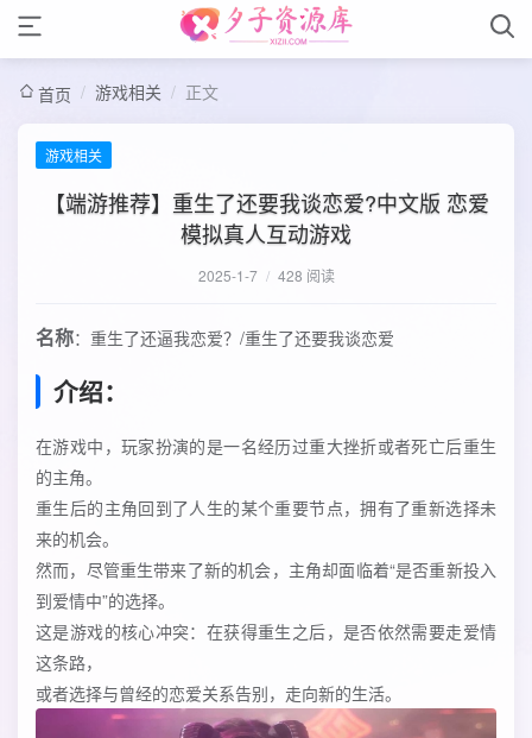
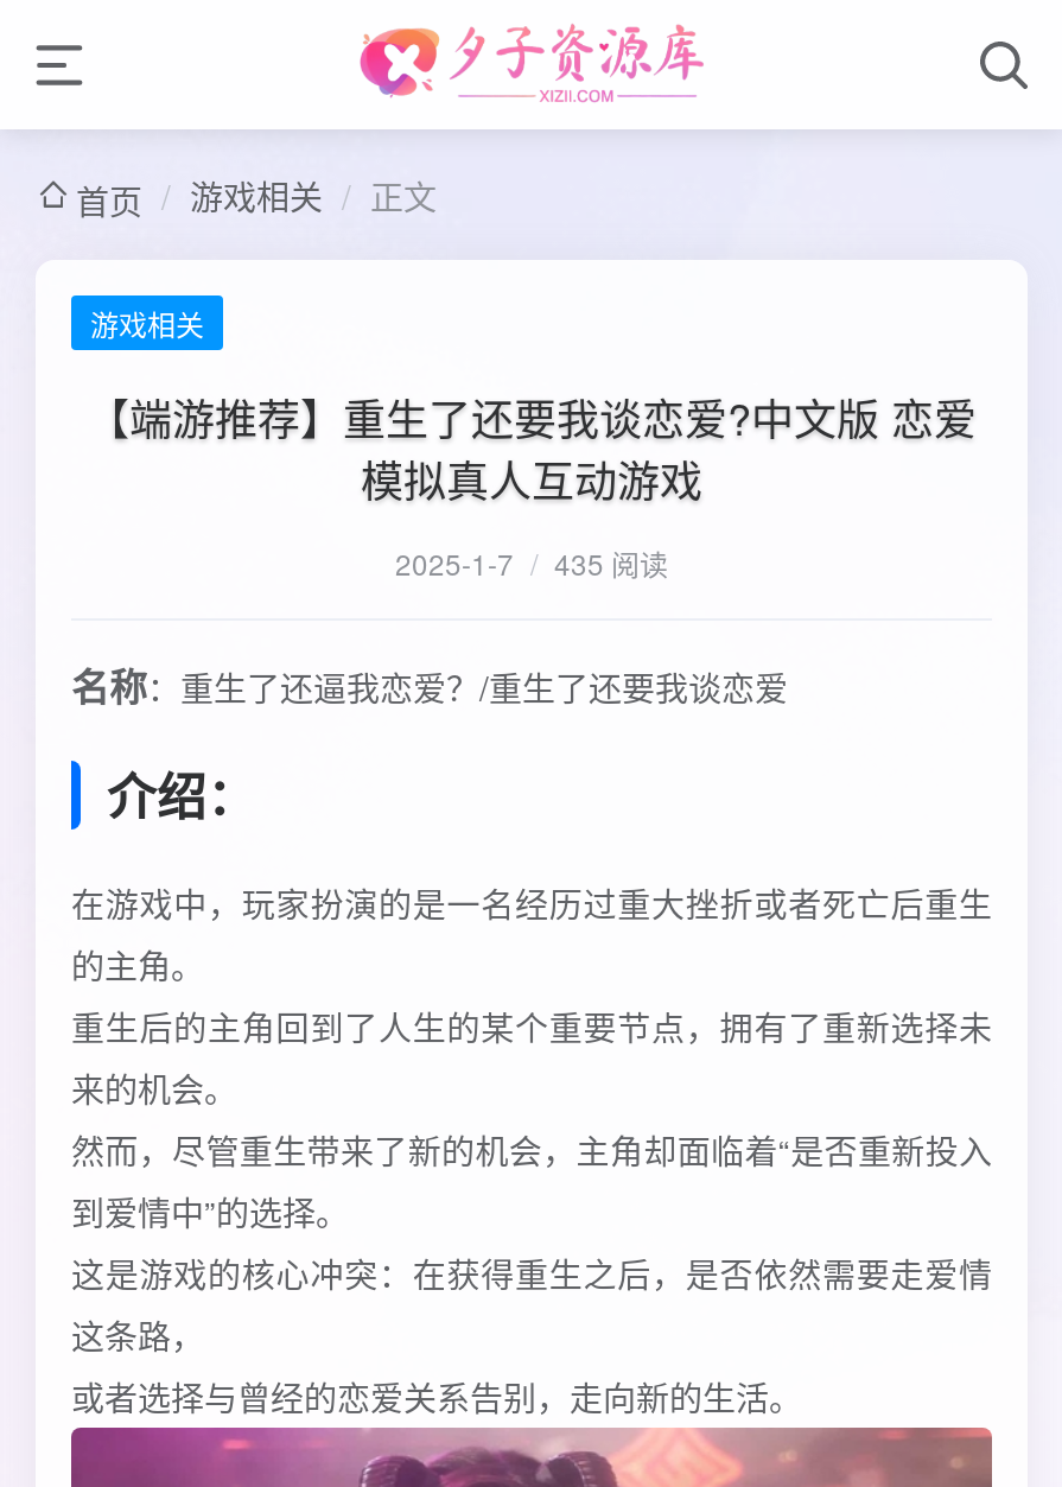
[198,265,334,285] 2025-1-7 / 428 阅读 -> [395,542,668,583] 2025-1-7 / 435 阅读

